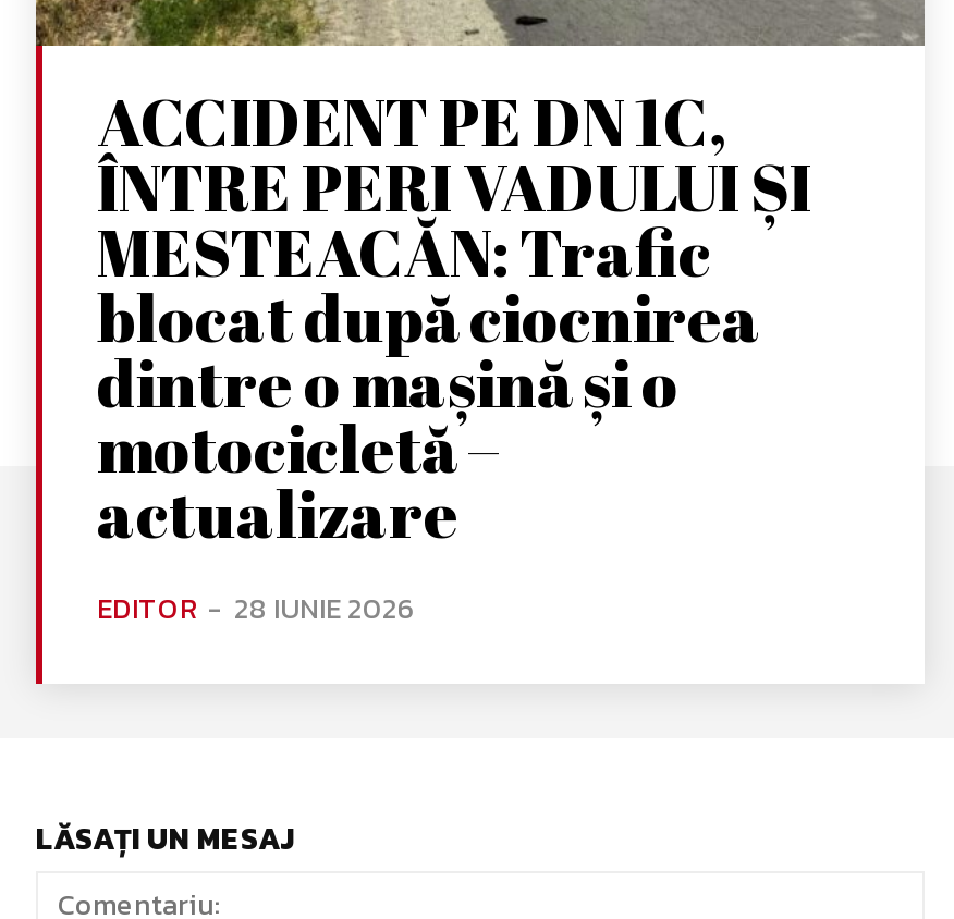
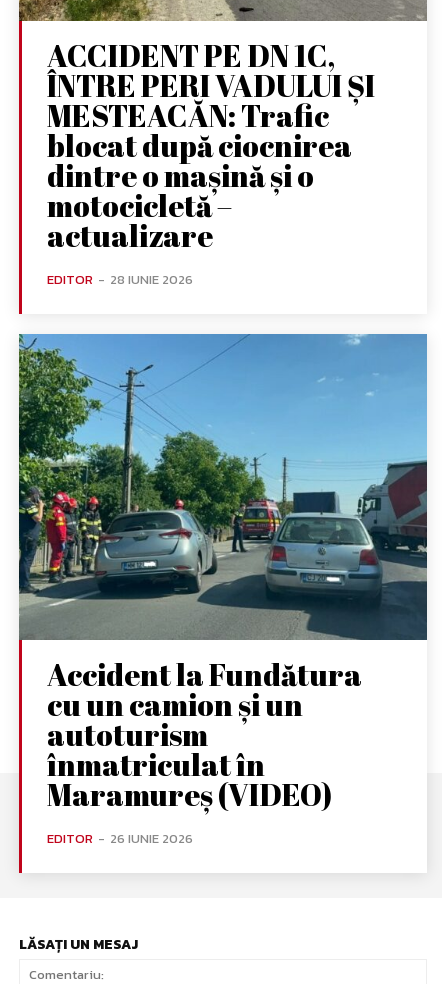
none -> [18,333,428,848] [image] | Accident la Fundătura | cu un camion și un | autoturism | înmatriculat în | Maramureș (VIDEO) | EDITOR - 26 IUNIE 2026

